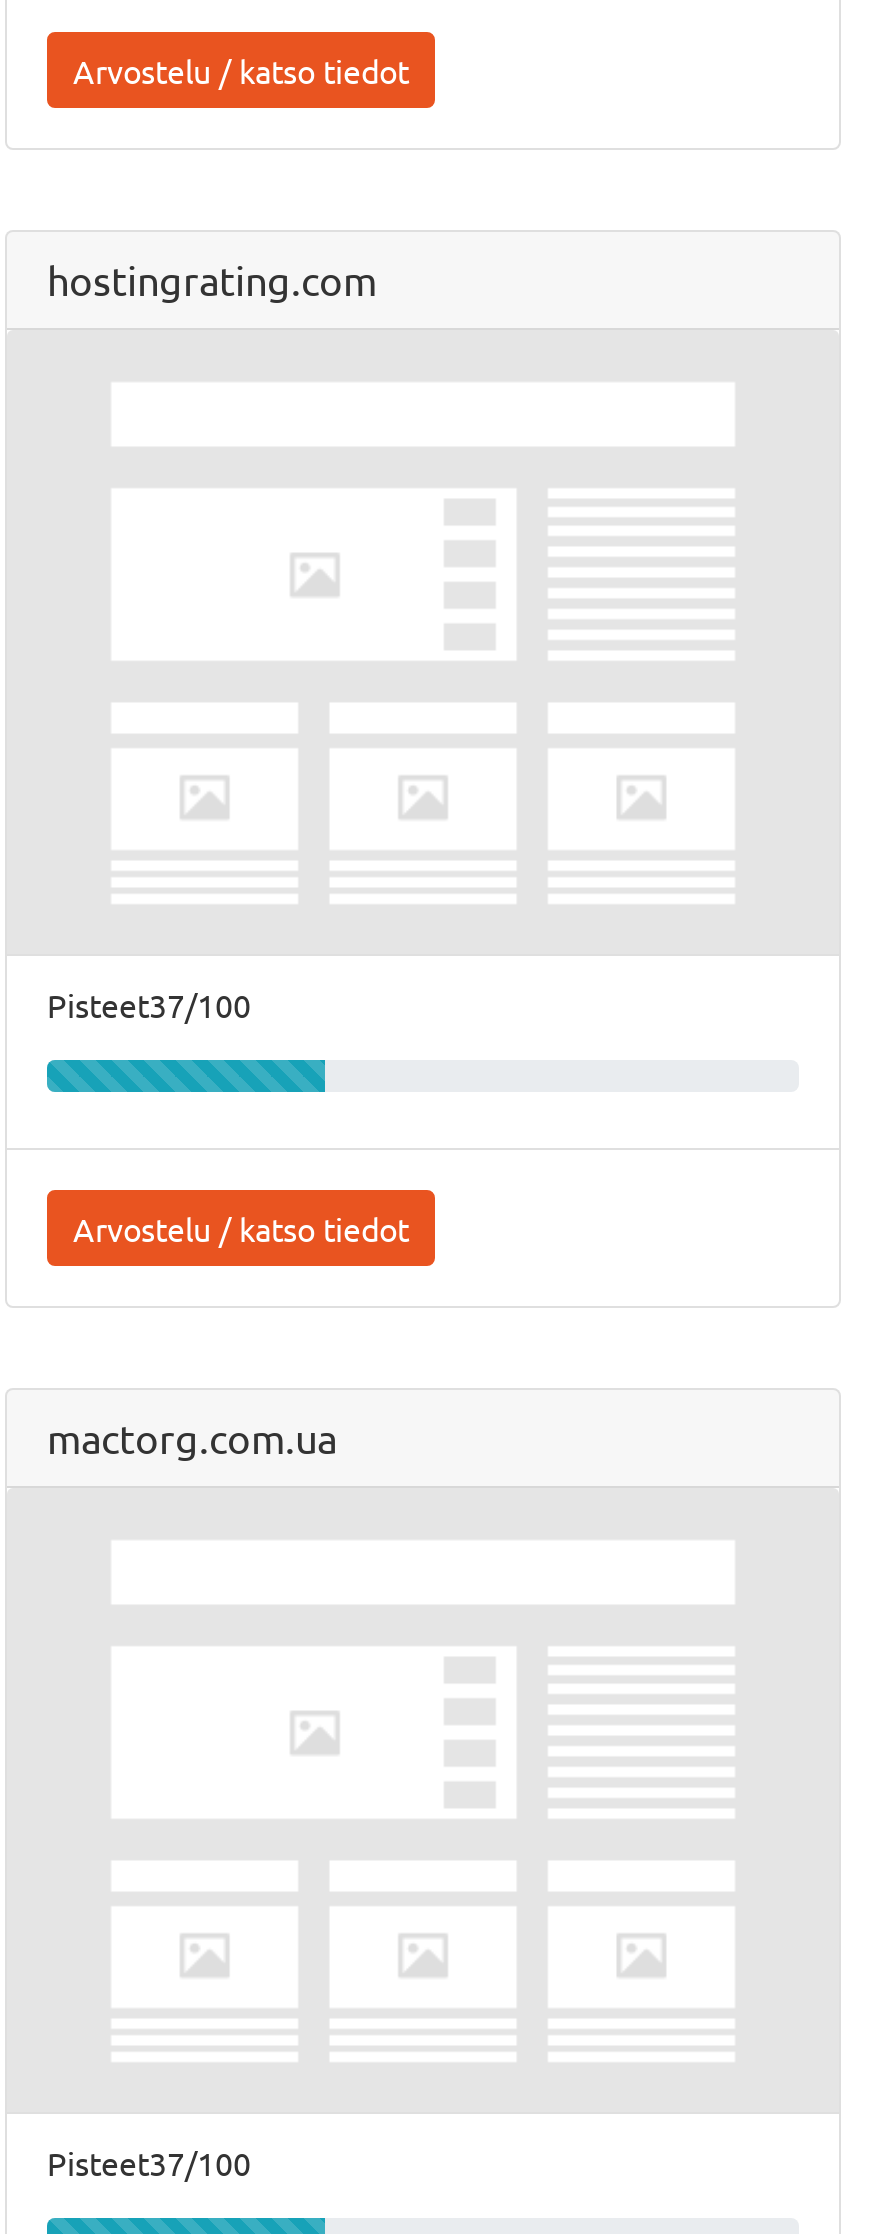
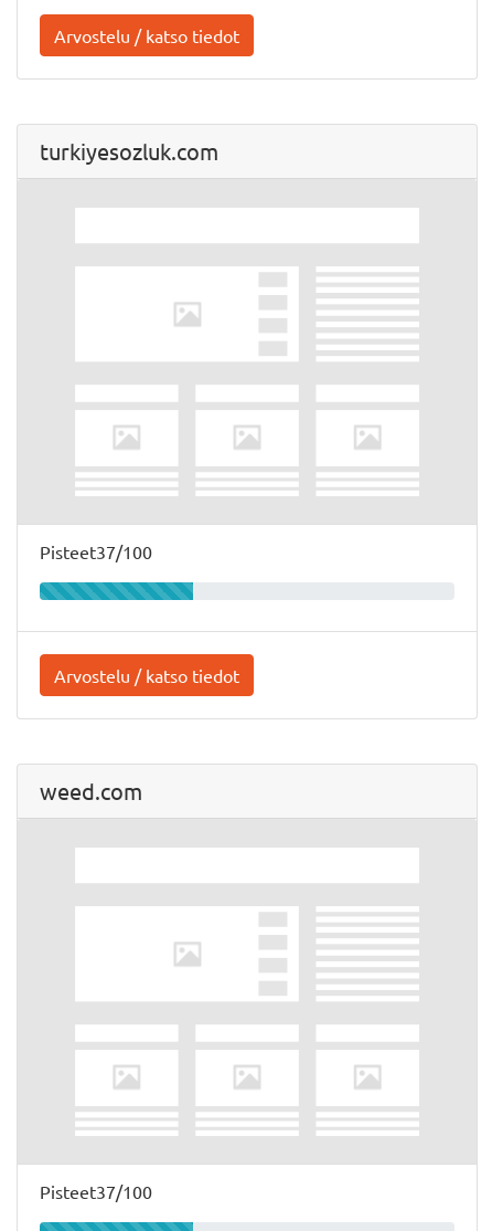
[47,254,377,304] hostingrating.com -> [40,137,218,165] turkiyesozluk.com
[47,1412,337,1462] mactorg.com.ua -> [40,777,142,804] weed.com

